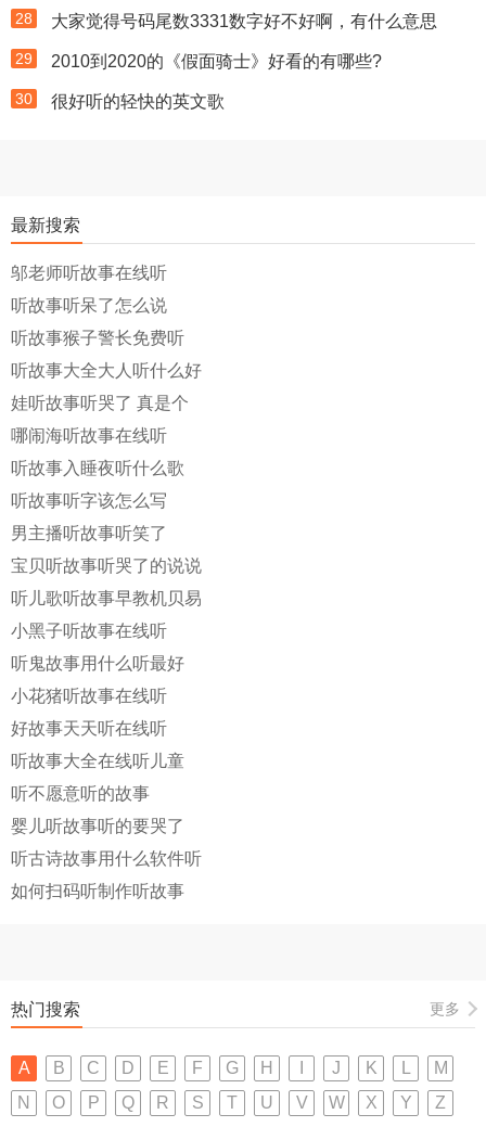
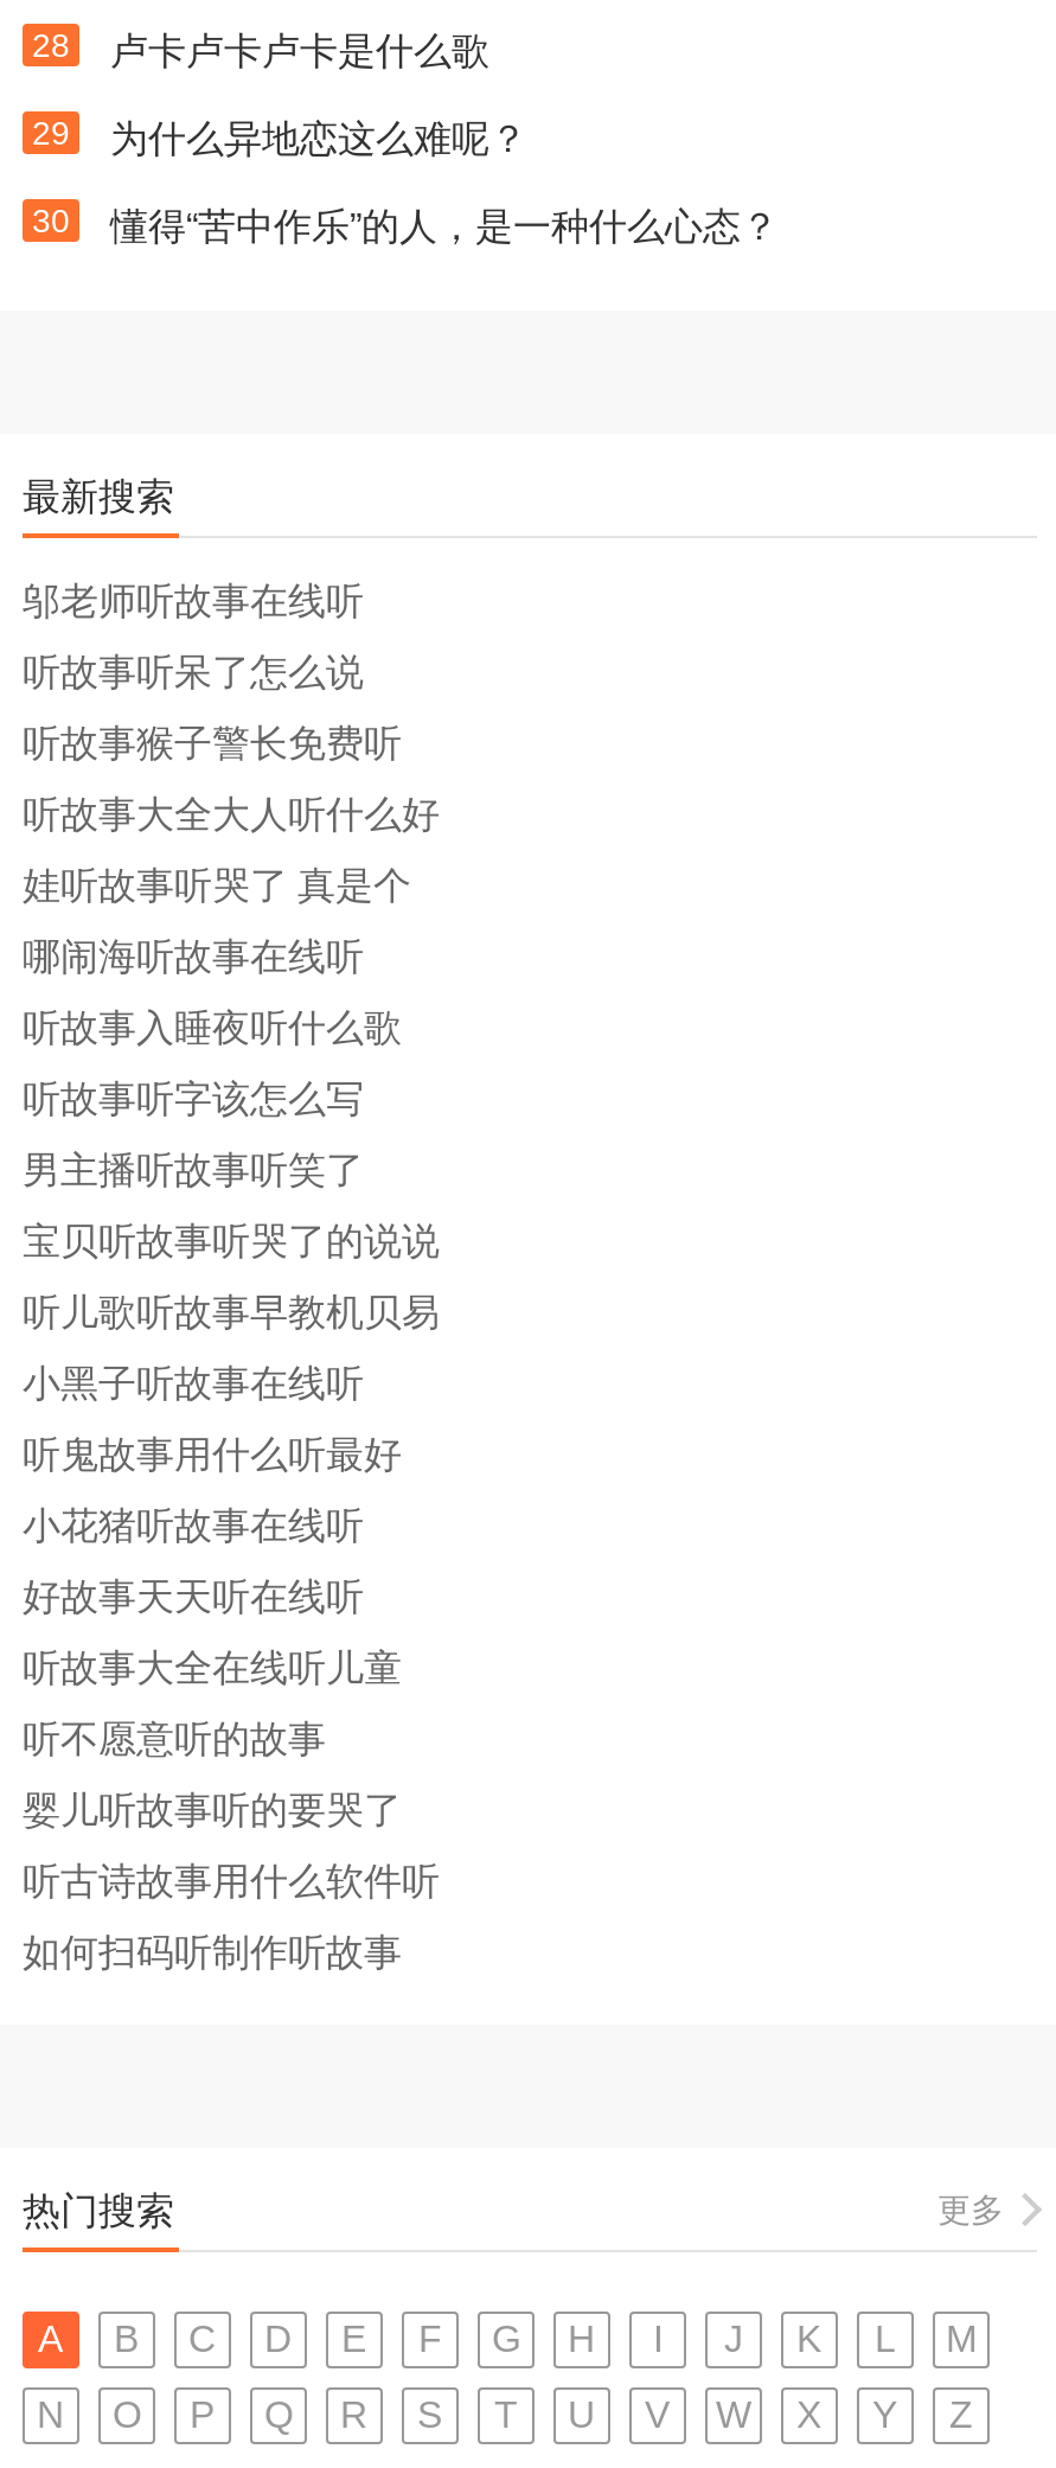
[51,12,437,30] 大家觉得号码尾数3331数字好不好啊，有什么意思 -> [110,31,489,71] 卢卡卢卡卢卡是什么歌
[51,52,382,71] 2010到2020的《假面骑士》好看的有哪些? -> [110,119,527,159] 为什么异地恋这么难呢？
[51,92,225,111] 很好听的轻快的英文歌 -> [110,206,779,247] 懂得“苦中作乐”的人，是一种什么心态？

